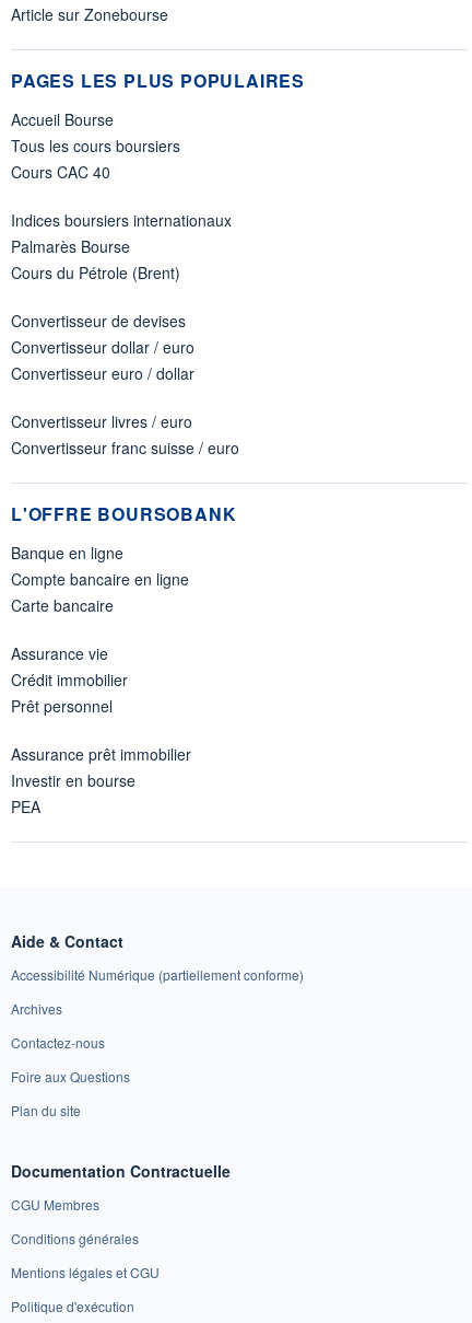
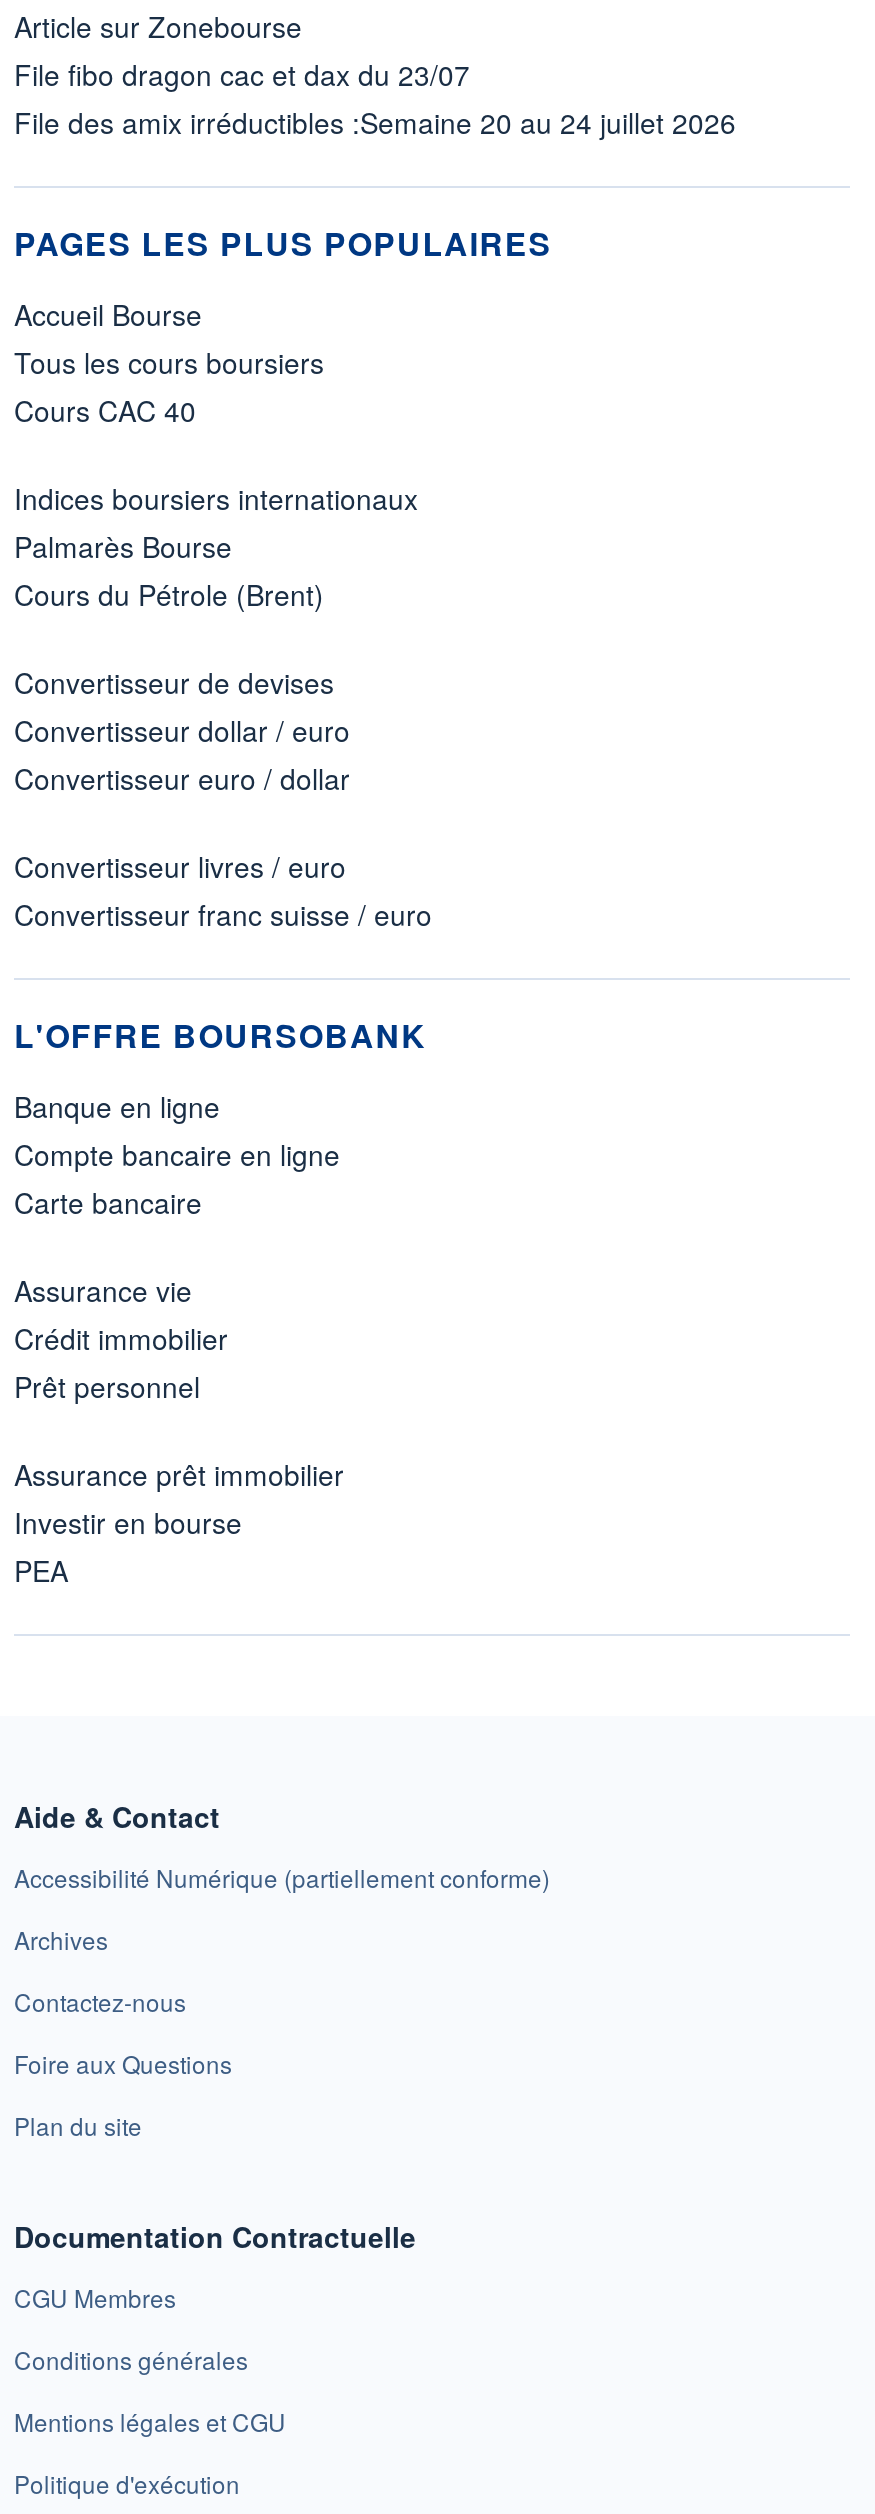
none -> [14,54,736,142] File fibo dragon cac et dax du 23/07 | File des amix irréductibles :Semaine 20 au 24 juillet 2026

